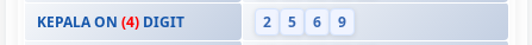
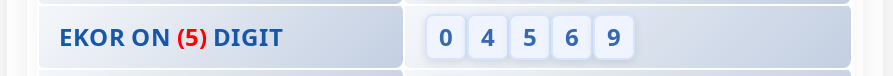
[37,11,271,31] KEPALA ON (4) DIGIT | 2 -> [59,19,495,53] EKOR ON (5) DIGIT | 0 | 4

